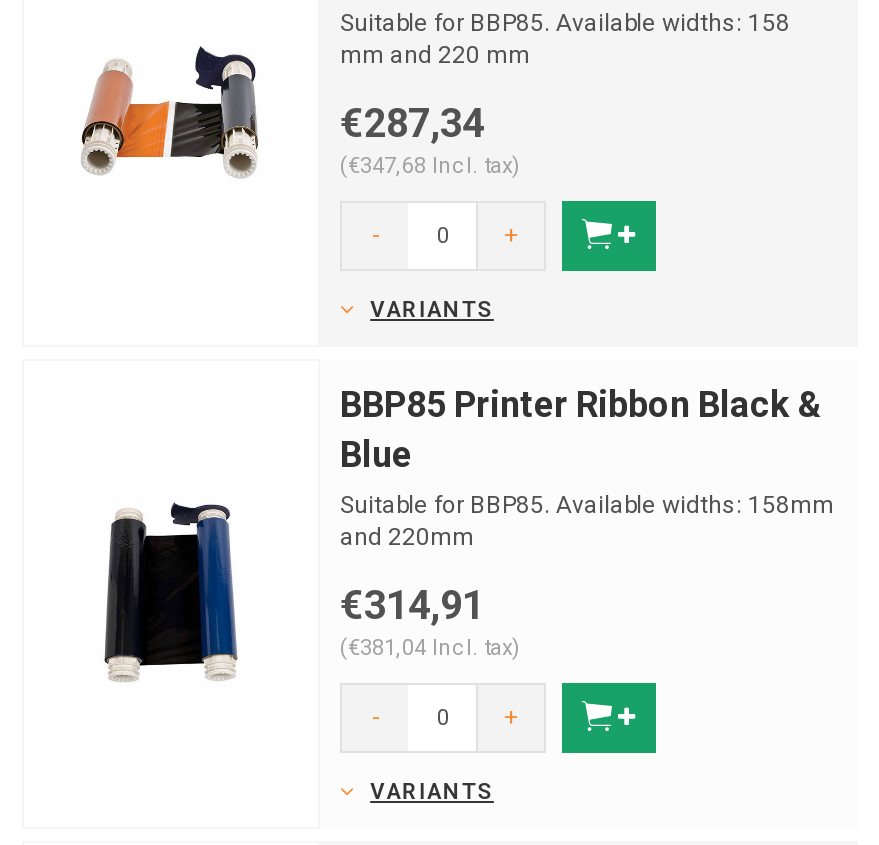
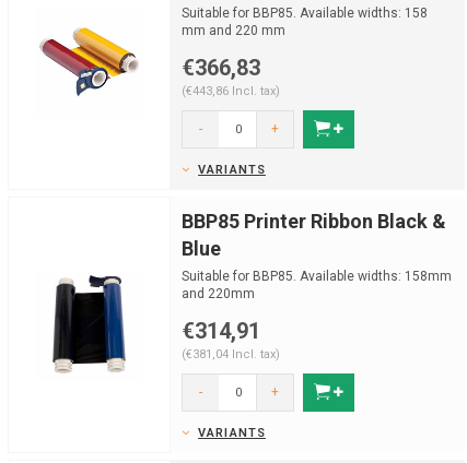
[80,45,260,179] [image] -> [39,27,137,96] [image]
[340,99,484,147] €287,34 -> [182,55,260,81] €366,83
[340,153,520,179] (€347,68 Incl. tax) -> [182,84,280,98] (€443,86 Incl. tax)

